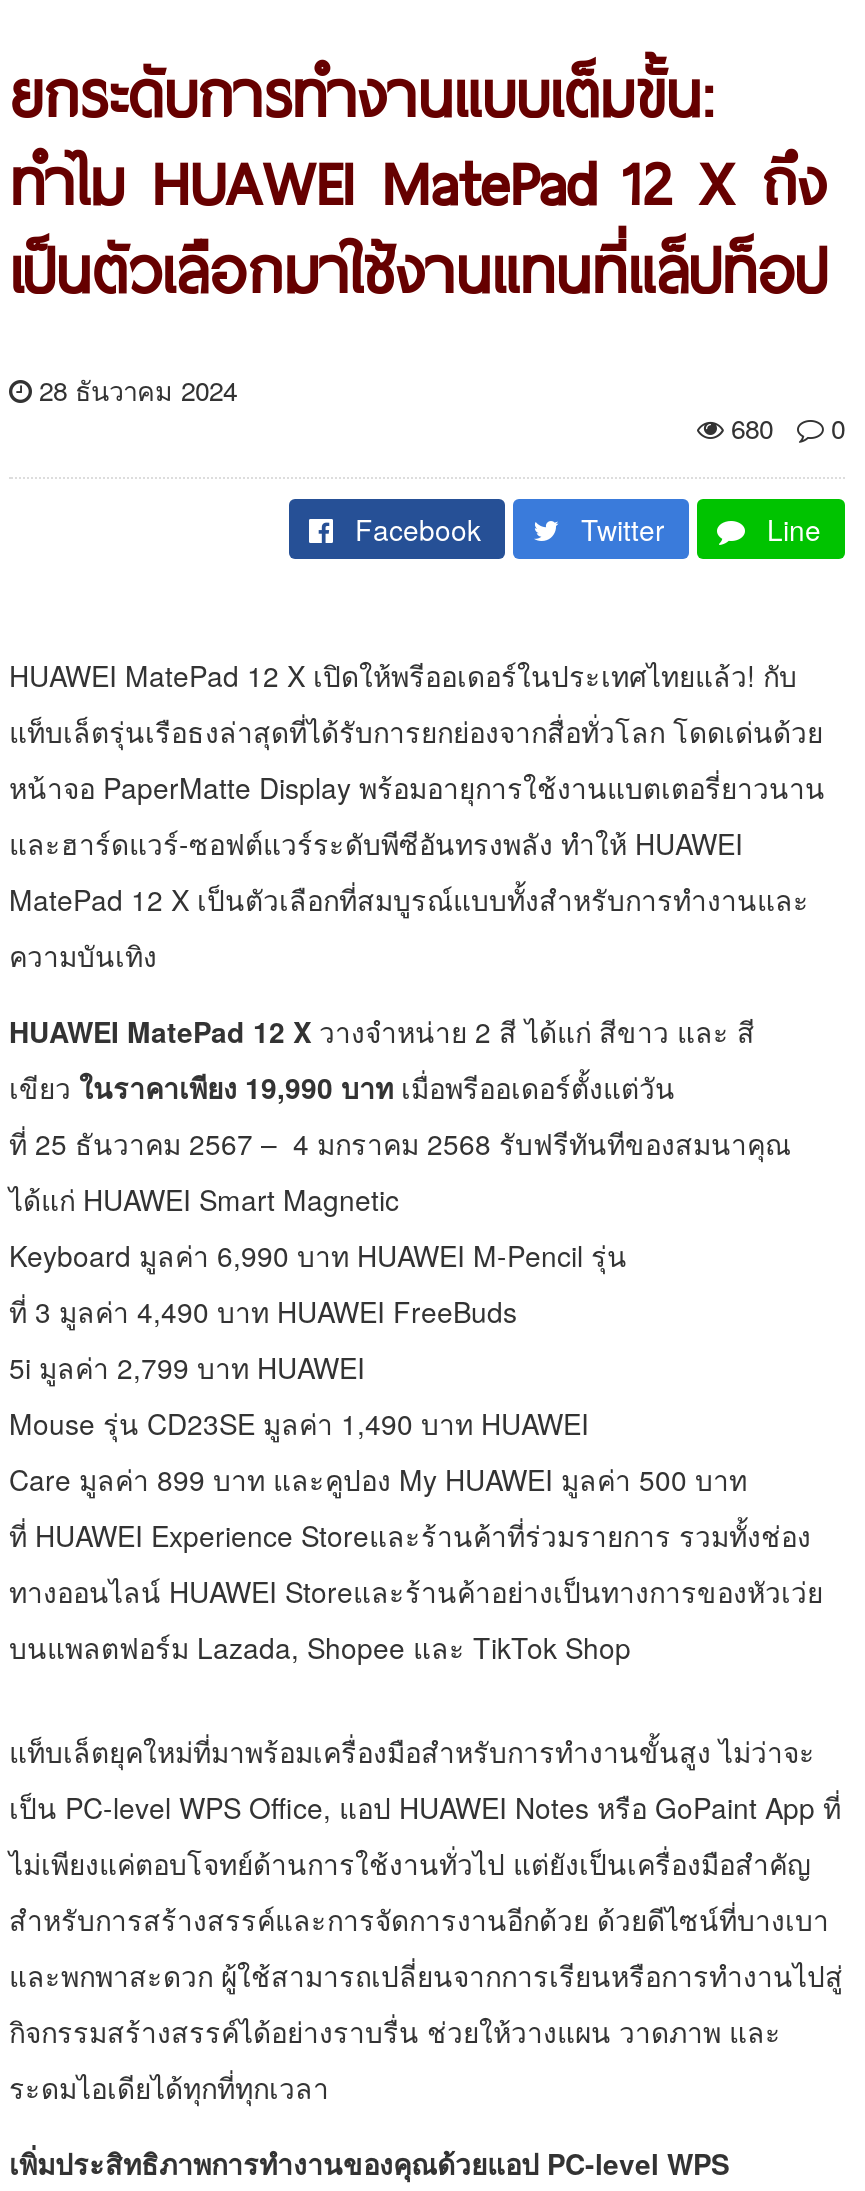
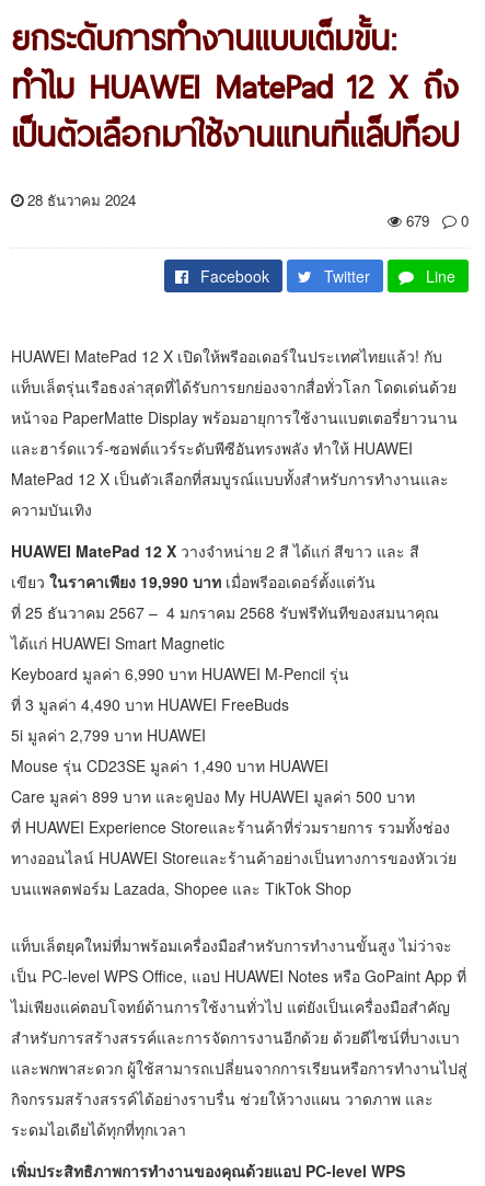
[723,409,845,447] 680 0 -> [402,210,469,231] 679 0

